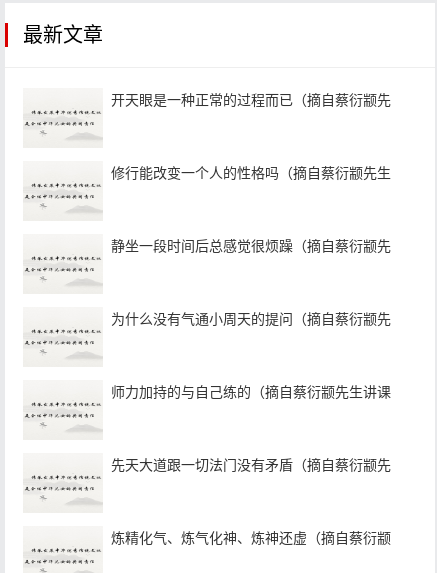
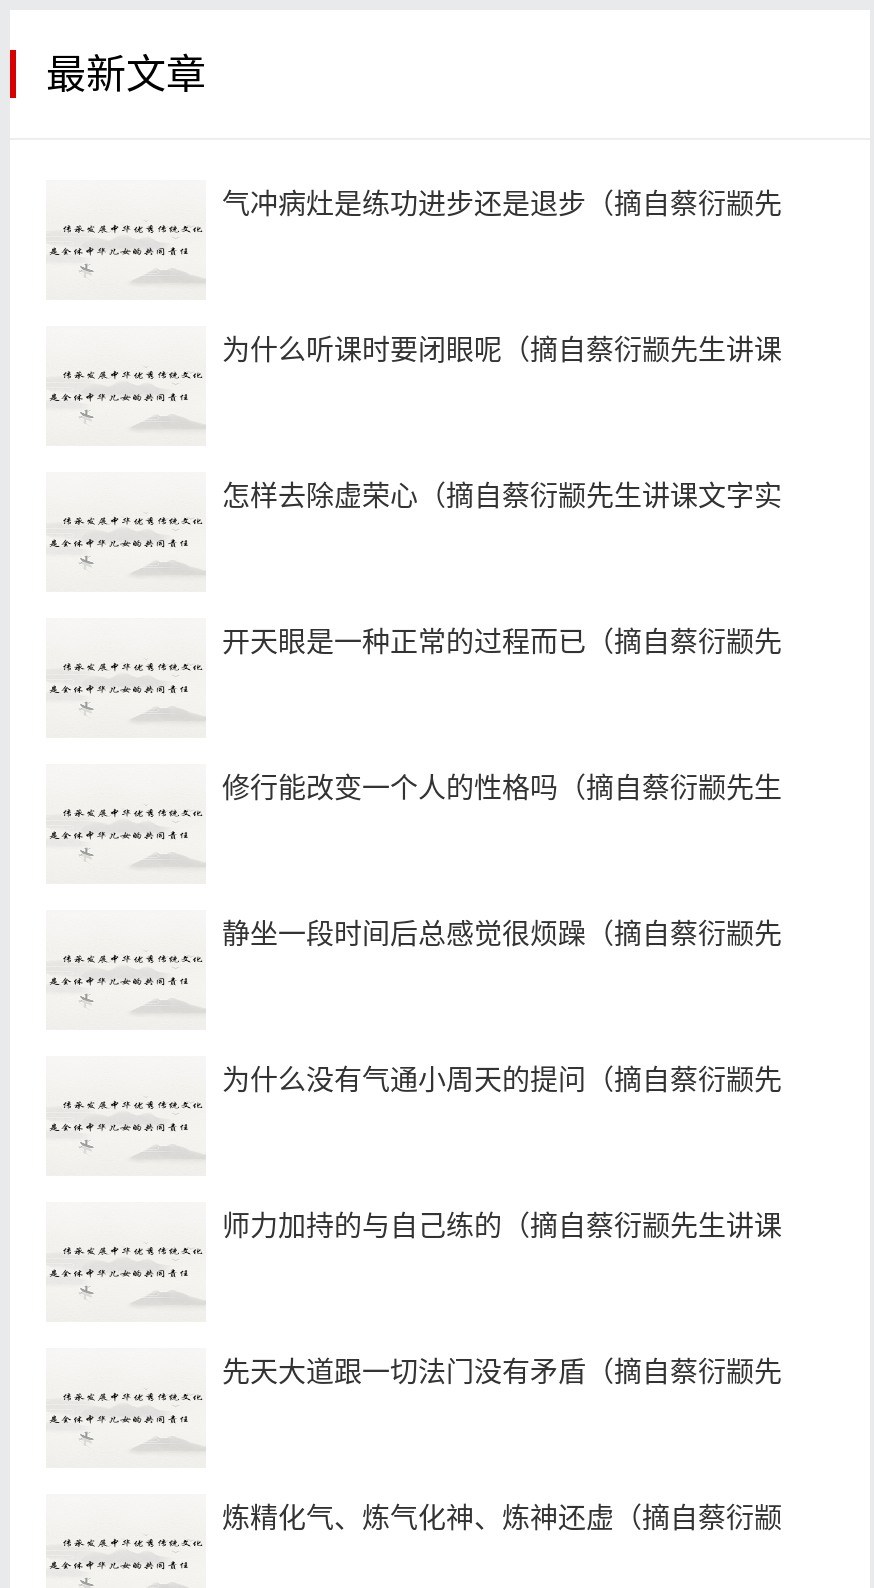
none -> [222,188,782,220] 气冲病灶是练功进步还是退步（摘自蔡衍颛先
none -> [222,334,782,366] 为什么听课时要闭眼呢（摘自蔡衍颛先生讲课
none -> [222,480,782,512] 怎样去除虚荣心（摘自蔡衍颛先生讲课文字实

